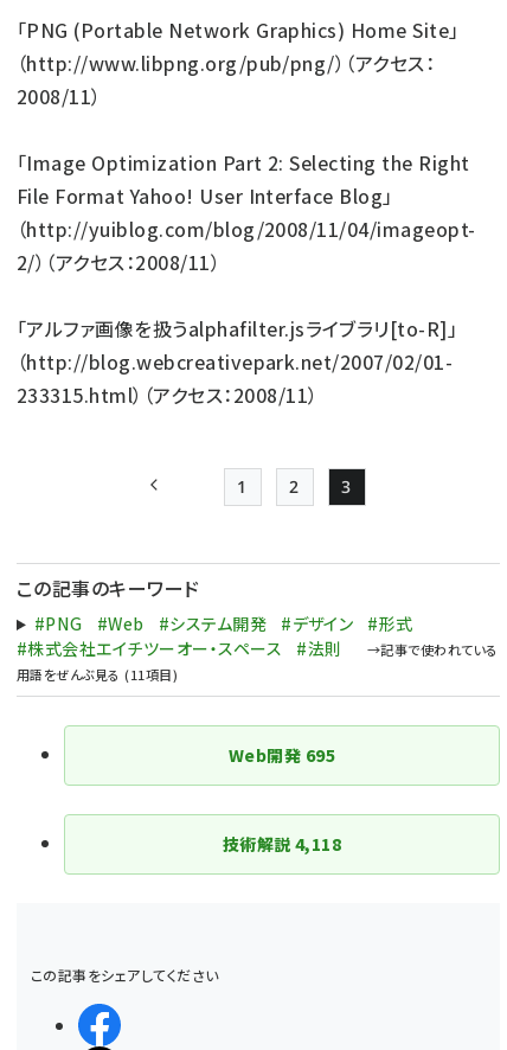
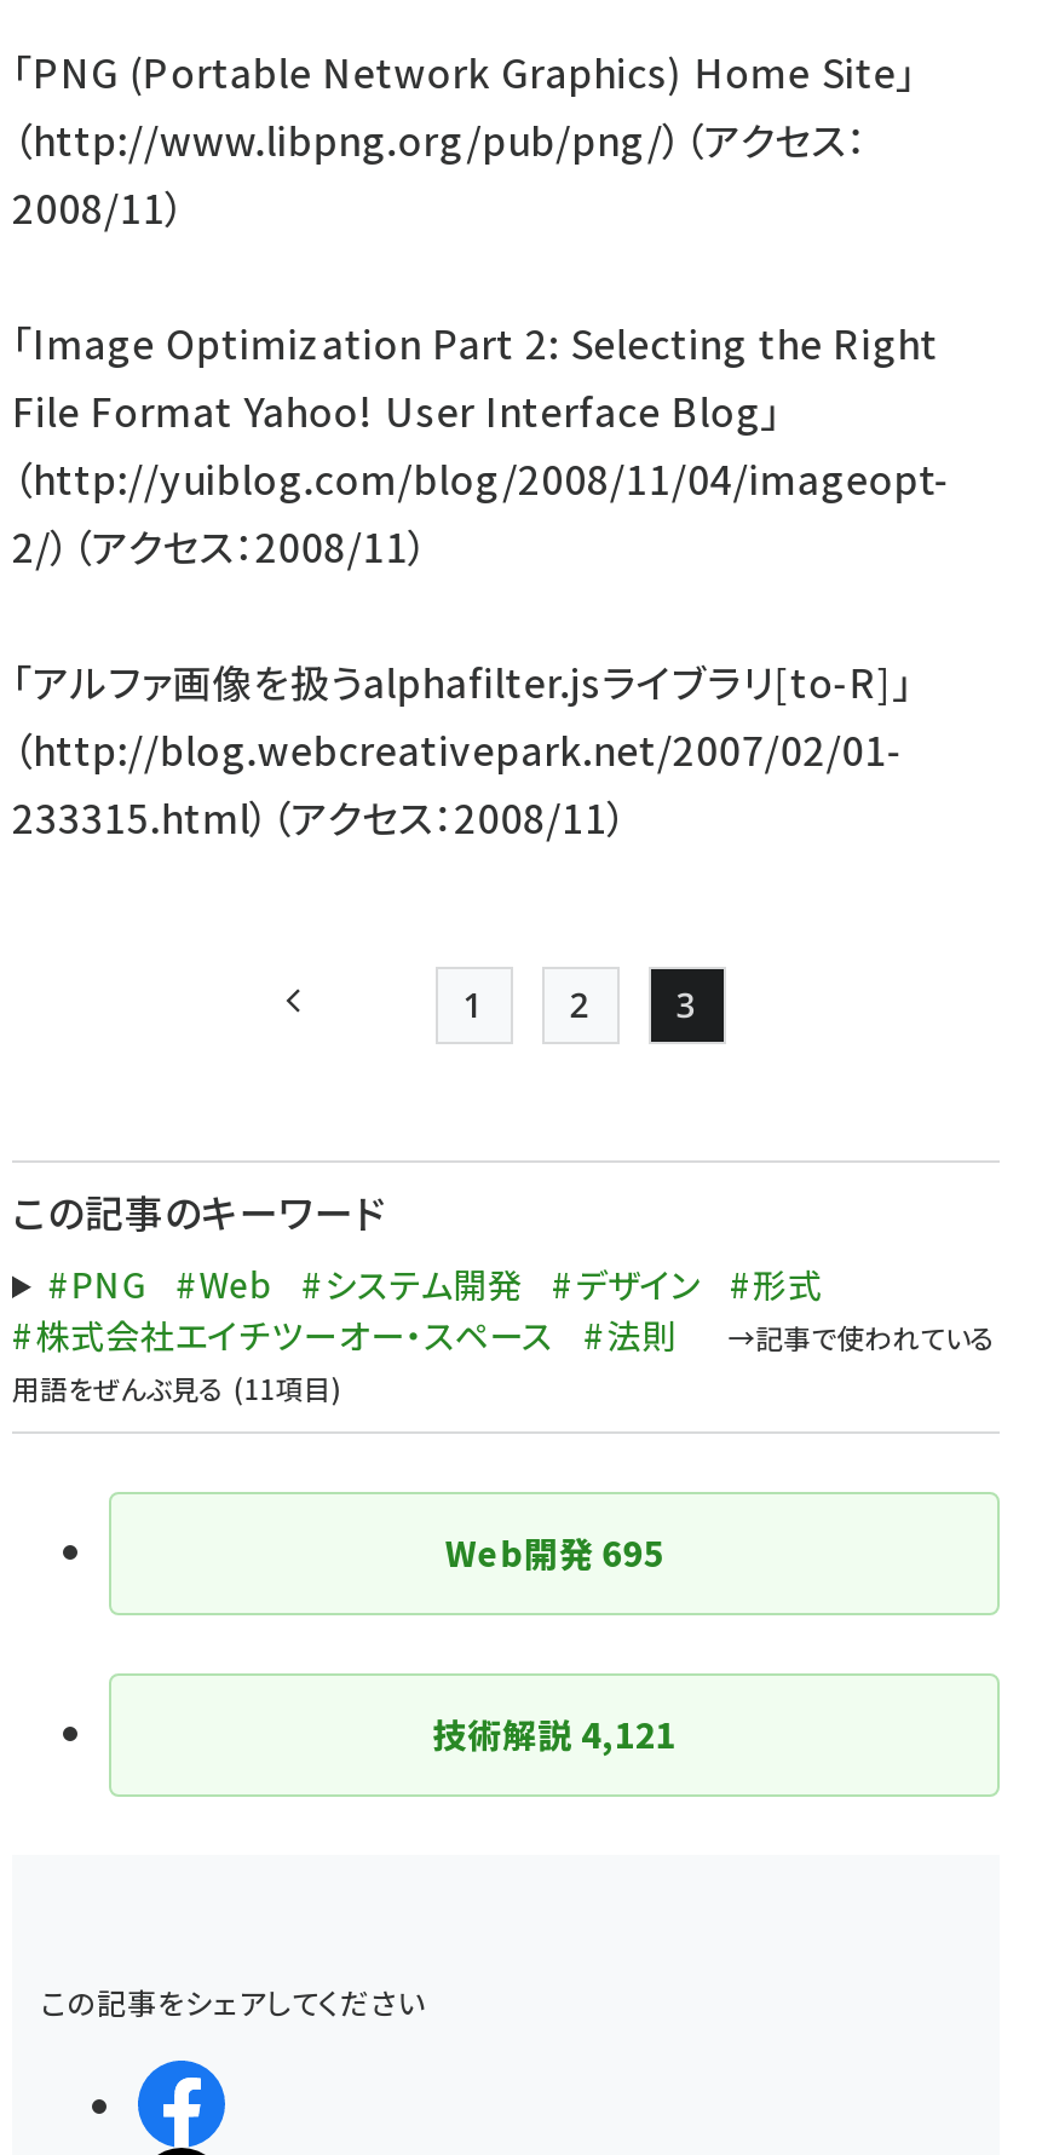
[222,832,342,856] 技術解説4,118 -> [432,1710,676,1758] 技術解説4,121

